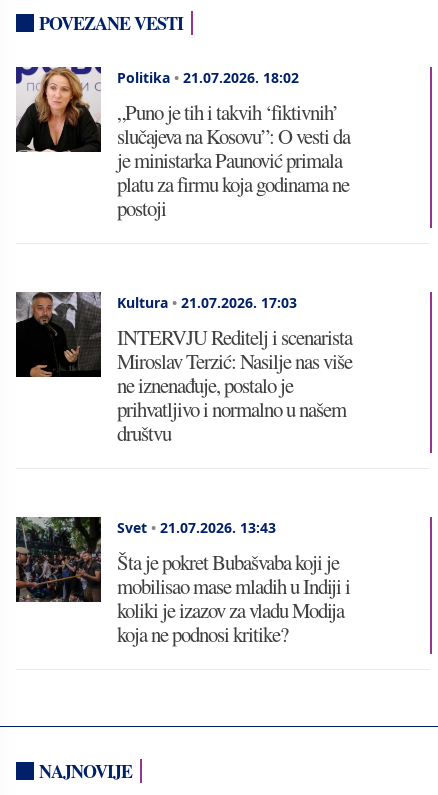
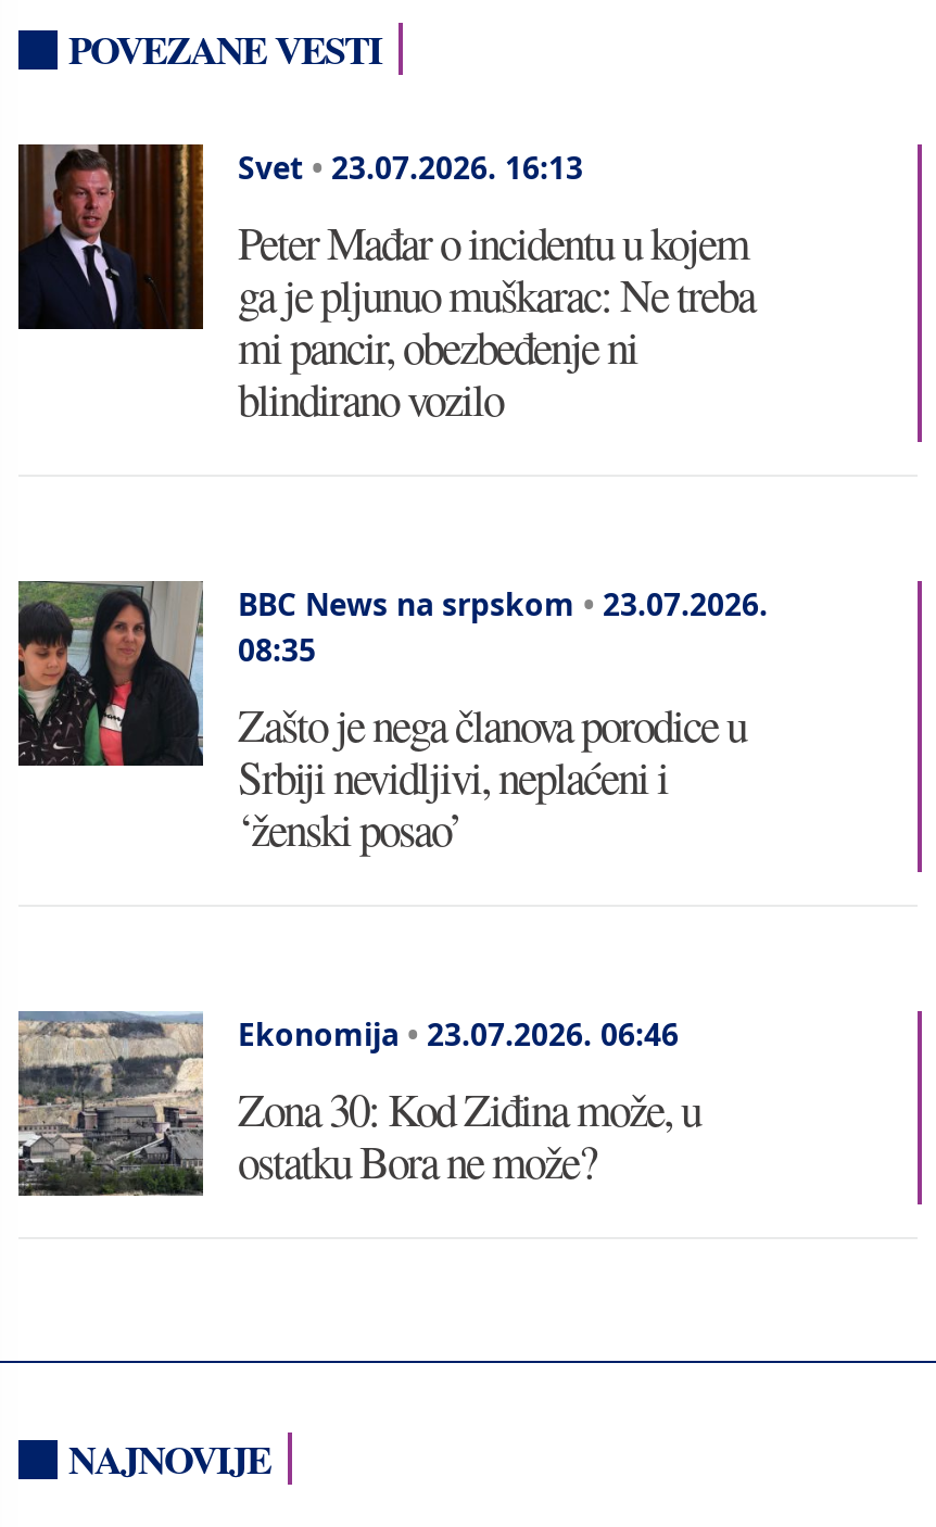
[15,66,350,222] [image] | Politika • 21.07.2026. 18:02 | „Puno je tih i takvih ‘fiktivnih’ | slučajeva na Kosovu”: O vesti da | je ministarka Paunović primala | platu za firmu koja godinama ne | postoji -> [16,142,755,429] [image] | Svet • 23.07.2026. 16:13 | Peter Mađar o incidentu u kojem | ga je pljunuo muškarac: Ne treba | mi pancir, obezbeđenje ni | blindirano vozilo
[15,291,352,447] [image] | Kultura • 21.07.2026. 17:03 | INTERVJU Reditelj i scenarista | Miroslav Terzić: Nasilje nas više | ne iznenađuje, postalo je | prihvatljivo i normalno u našem | društvu -> [16,579,768,860] [image] | BBC News na srpskom • 23.07.2026. | 08:35 | Zašto je nega članova porodice u | Srbiji nevidljivi, neplaćeni i | ‘ženski posao’
[15,516,350,648] [image] | Svet • 21.07.2026. 13:43 | Šta je pokret Bubašvaba koji je | mobilisao mase mladih u Indiji i | koliki je izazov za vladu Modija | koja ne podnosi kritike? -> [16,1009,700,1198] [image] | Ekonomija • 23.07.2026. 06:46 | Zona 30: Kod Ziđina može, u | ostatku Bora ne može?

